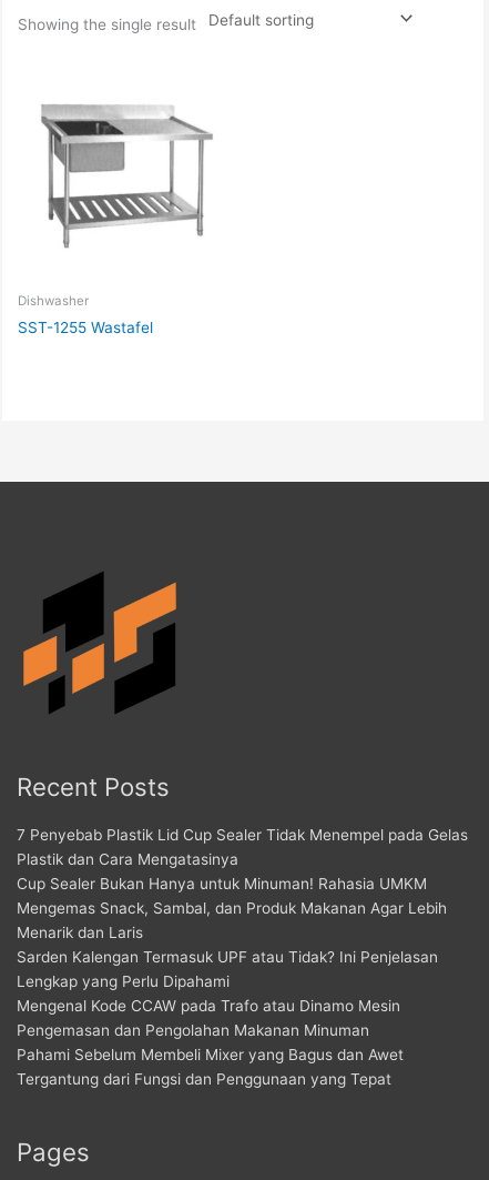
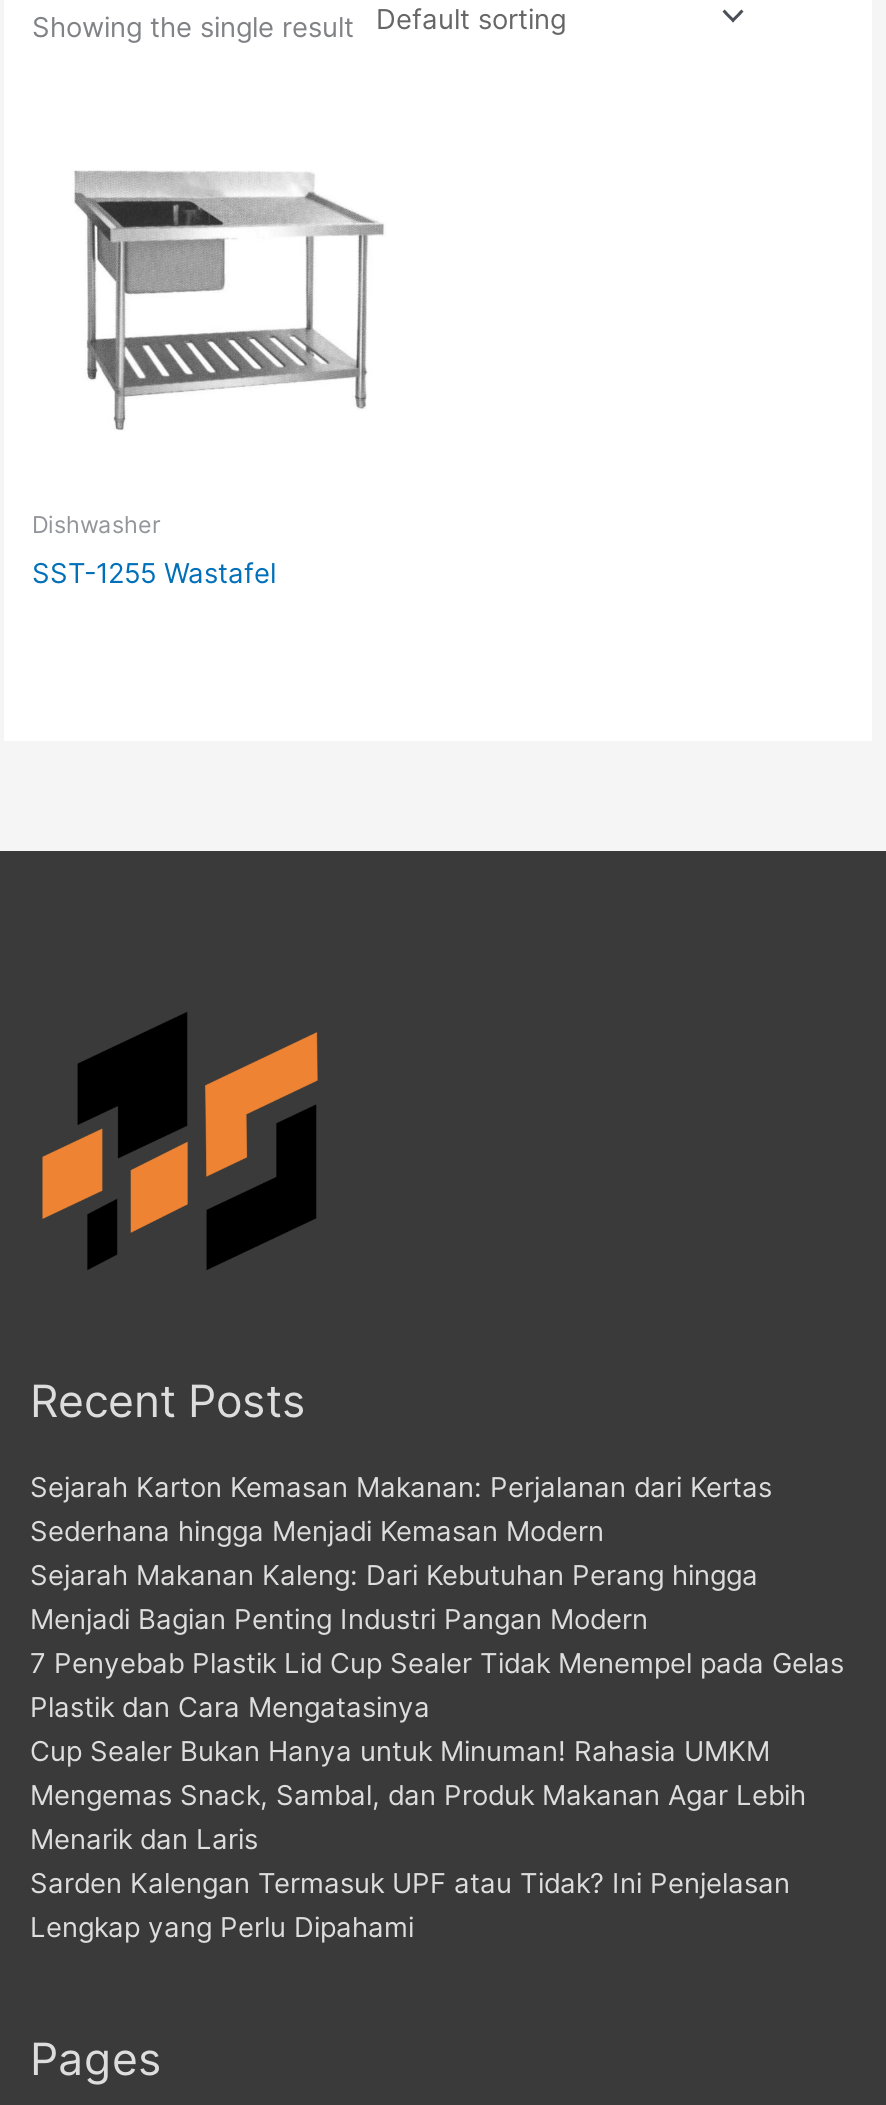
none -> [30,1471,772,1635] Sejarah Karton Kemasan Makanan: Perjalanan dari Kertas | Sederhana hingga Menjadi Kemasan Modern | Sejarah Makanan Kaleng: Dari Kebutuhan Perang hingga | Menjadi Bagian Penting Industri Pangan Modern
moved [17,826,468,990] -> [30,1647,844,1943]: 7 Penyebab Plastik Lid Cup Sealer Tidak Menempel pada Gelas | Plastik dan Cara Mengatasinya | Cup Sealer Bukan Hanya untuk Minuman! Rahasia UMKM | Mengemas Snack, Sambal, dan Produk Makanan Agar Lebih | Menarik dan Laris | Sarden Kalengan Termasuk UPF atau Tidak? Ini Penjelasan | Lengkap yang Perlu Dipahami
[17,997,404,1088] Mengenal Kode CCAW pada Trafo atau Dinamo Mesin | Pengemasan dan Pengolahan Makanan Minuman | Pahami Sebelum Membeli Mixer yang Bagus dan Awet | Tergantung dari Fungsi dan Penggunaan yang Tepat -> none

